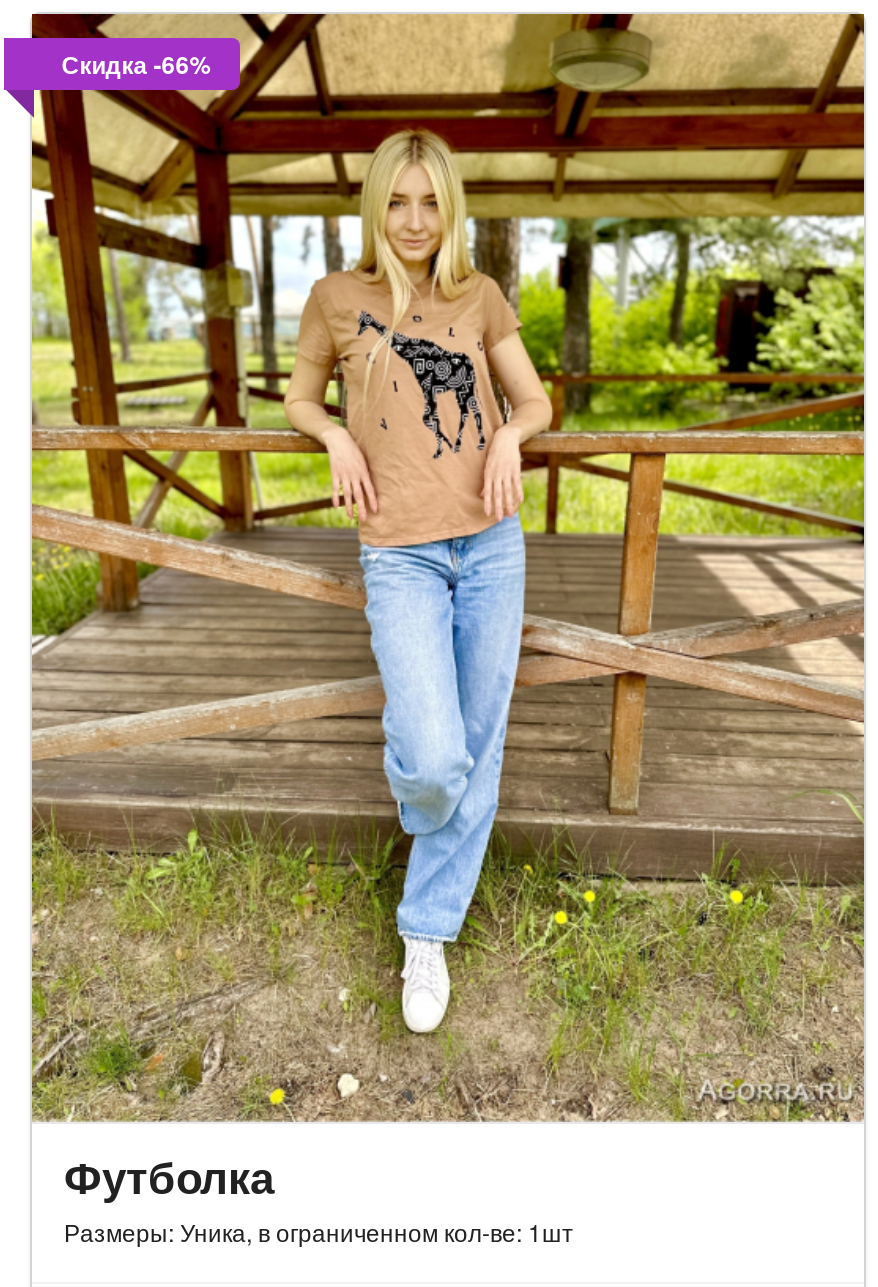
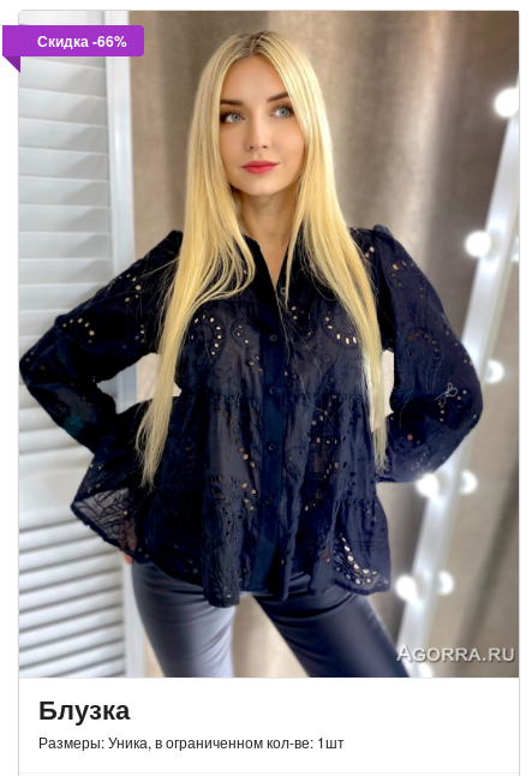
[8,11,866,1208] [image] | Футболка -> [18,10,520,728] [image] | Блузка

